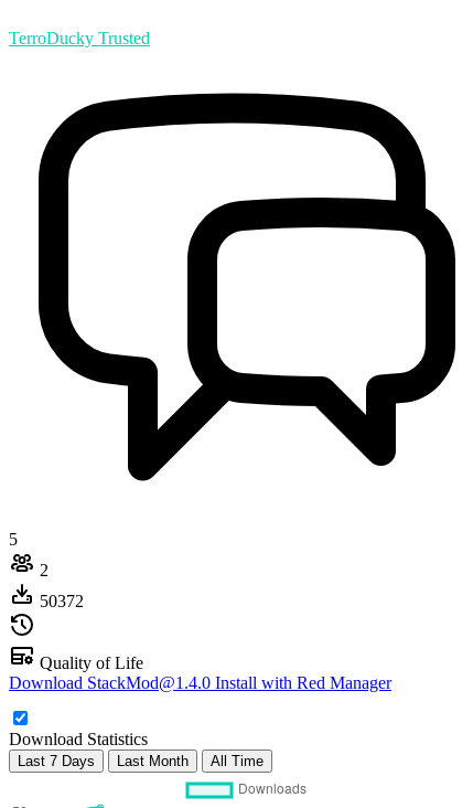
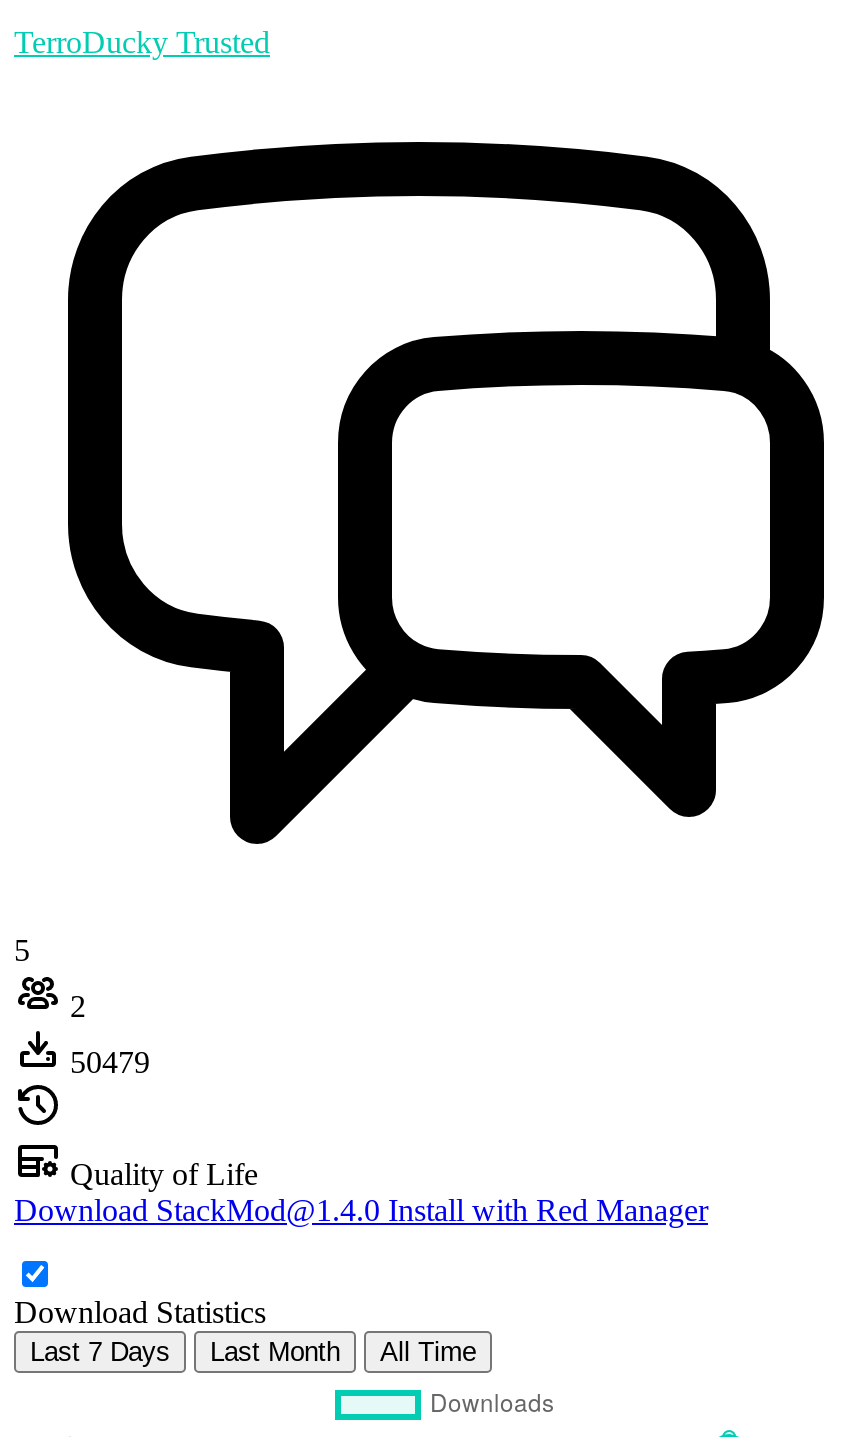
[40,592,84,610] 50372 -> [70,1045,150,1079] 50479

